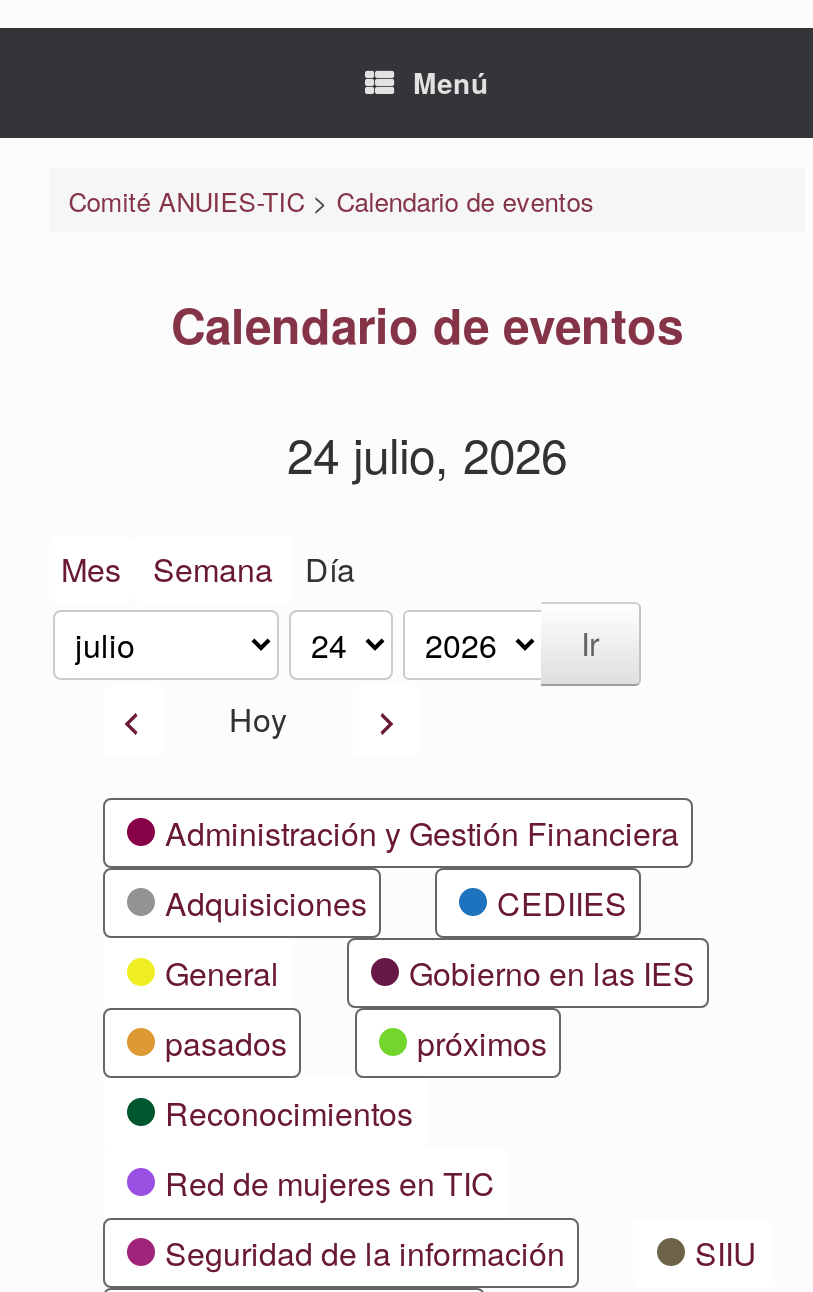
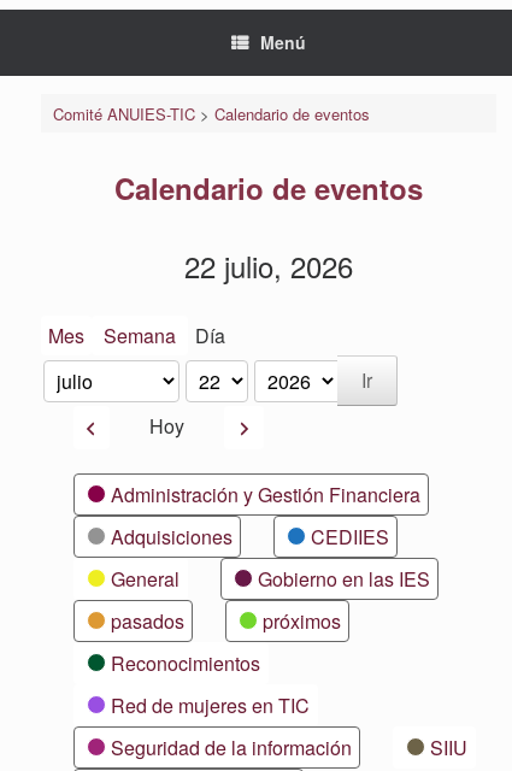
[287,419,567,489] 24 julio, 2026 -> [184,245,353,287] 22 julio, 2026

